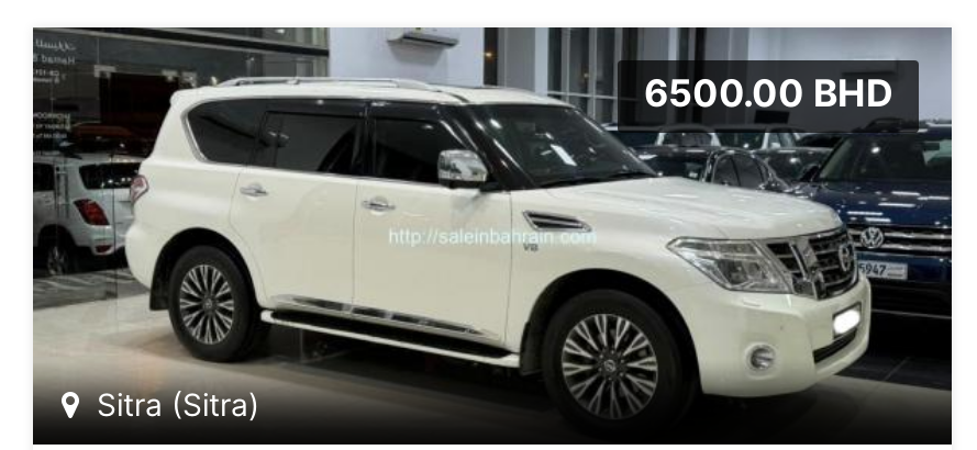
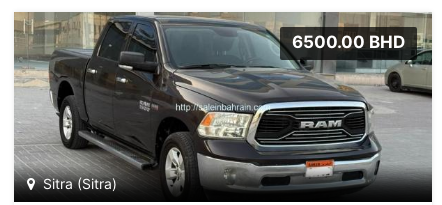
[31,27,952,420] [image] -> [14,12,432,191] [image]

